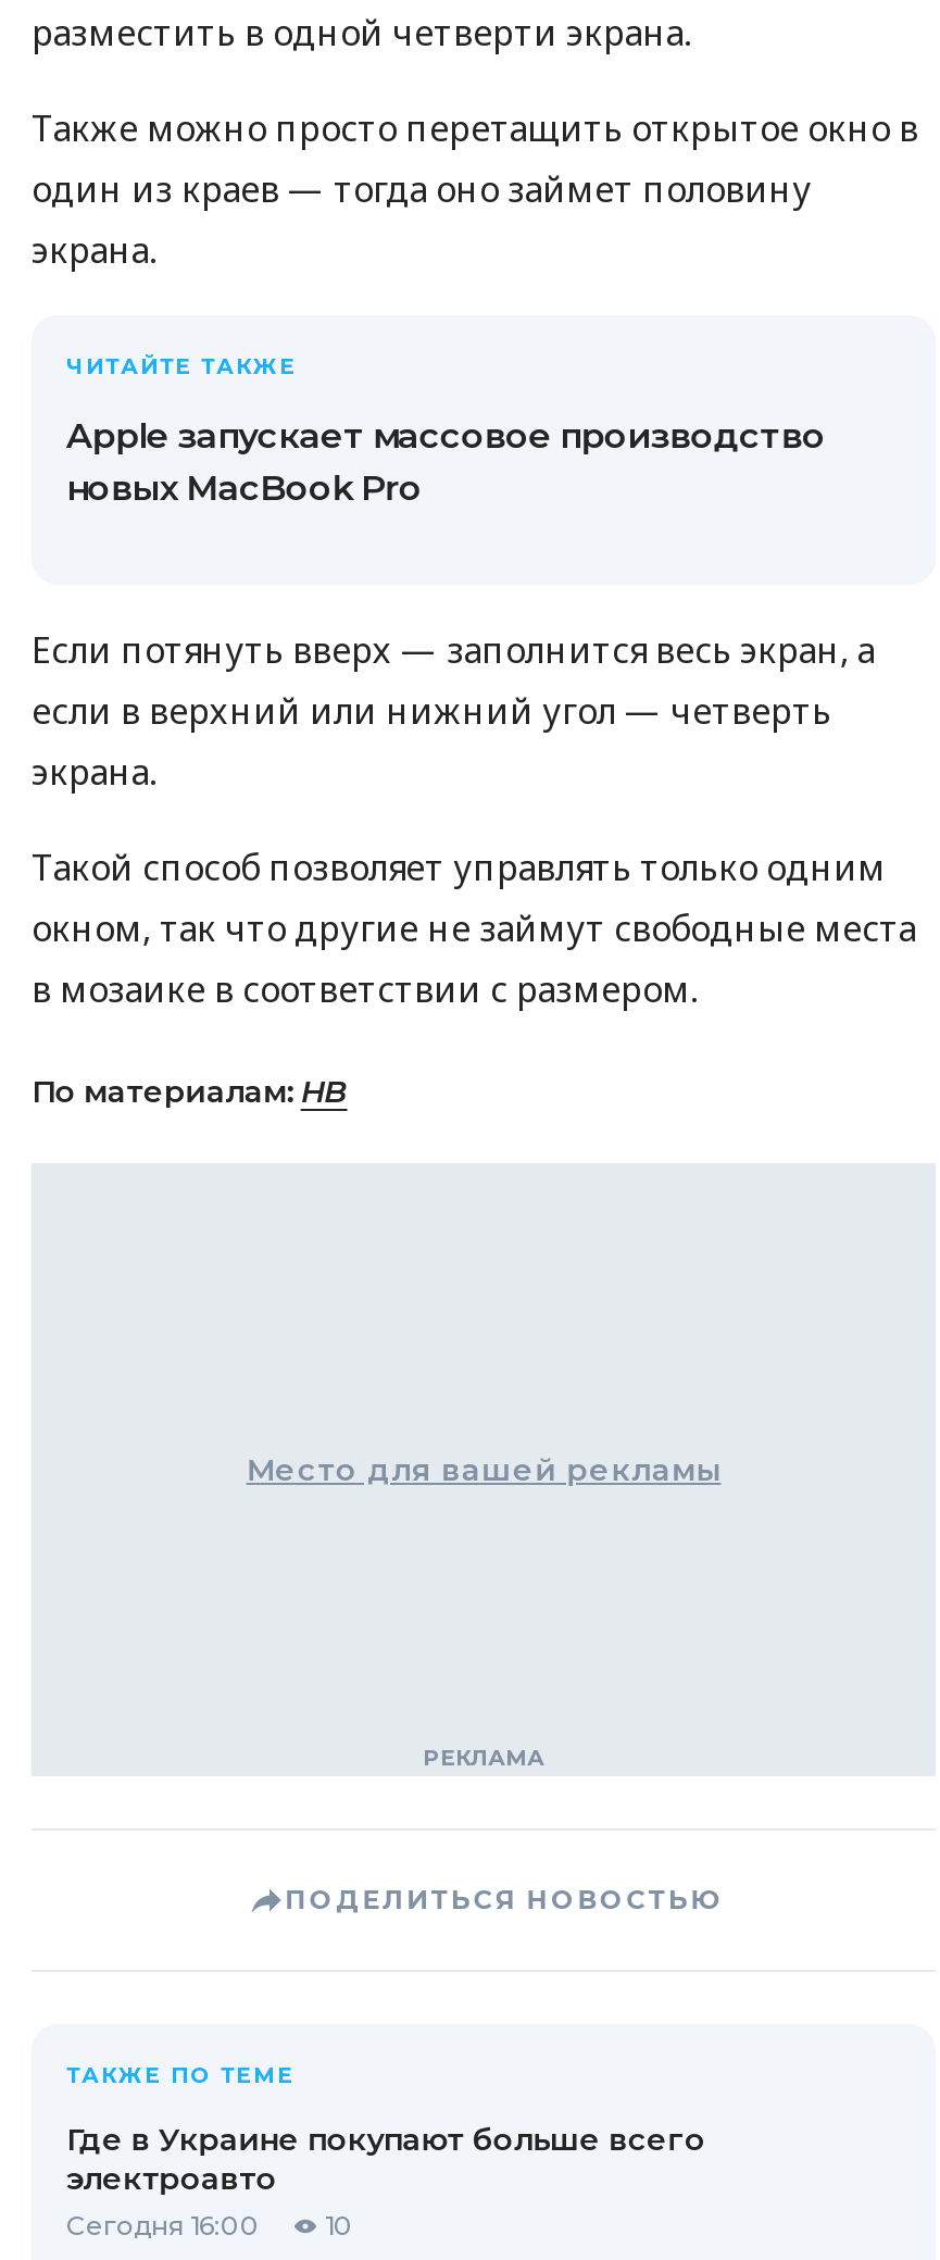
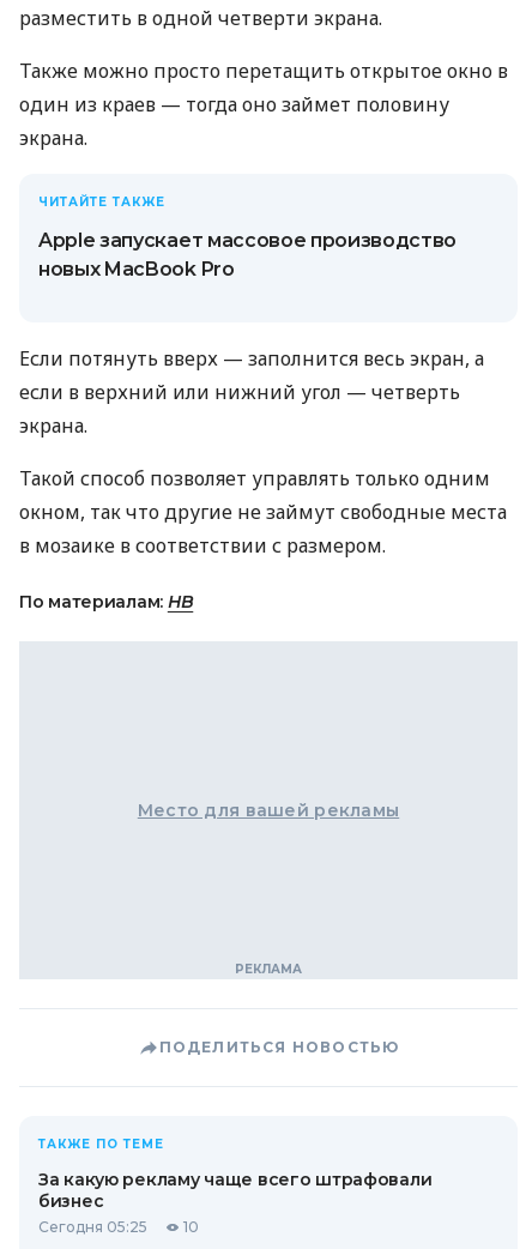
[66,2120,706,2242] Где в Украине покупают больше всего | электроавто | Сегодня 16:00 -> [38,1169,432,1236] За какую рекламу чаще всего штрафовали | бизнес | Сегодня 05:25

